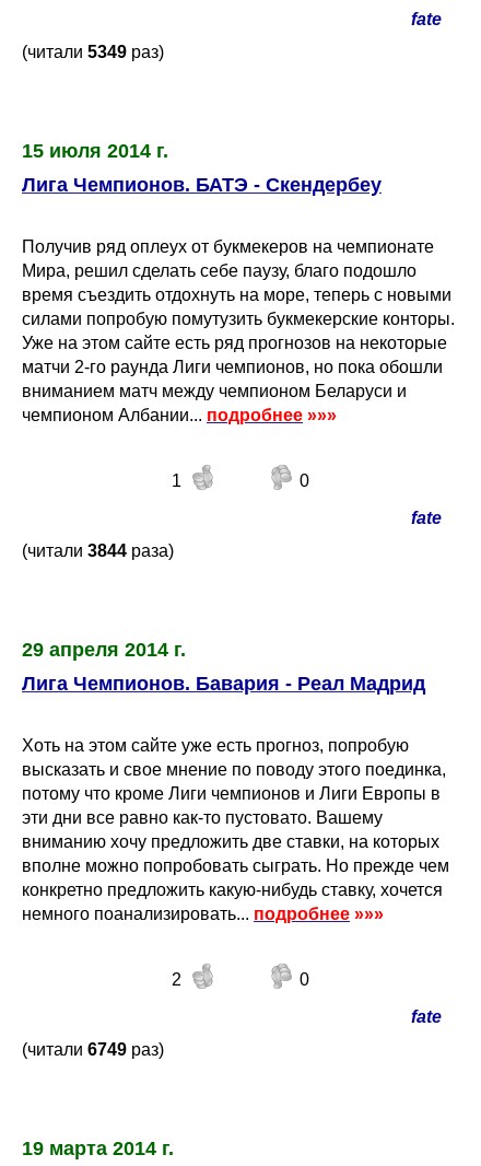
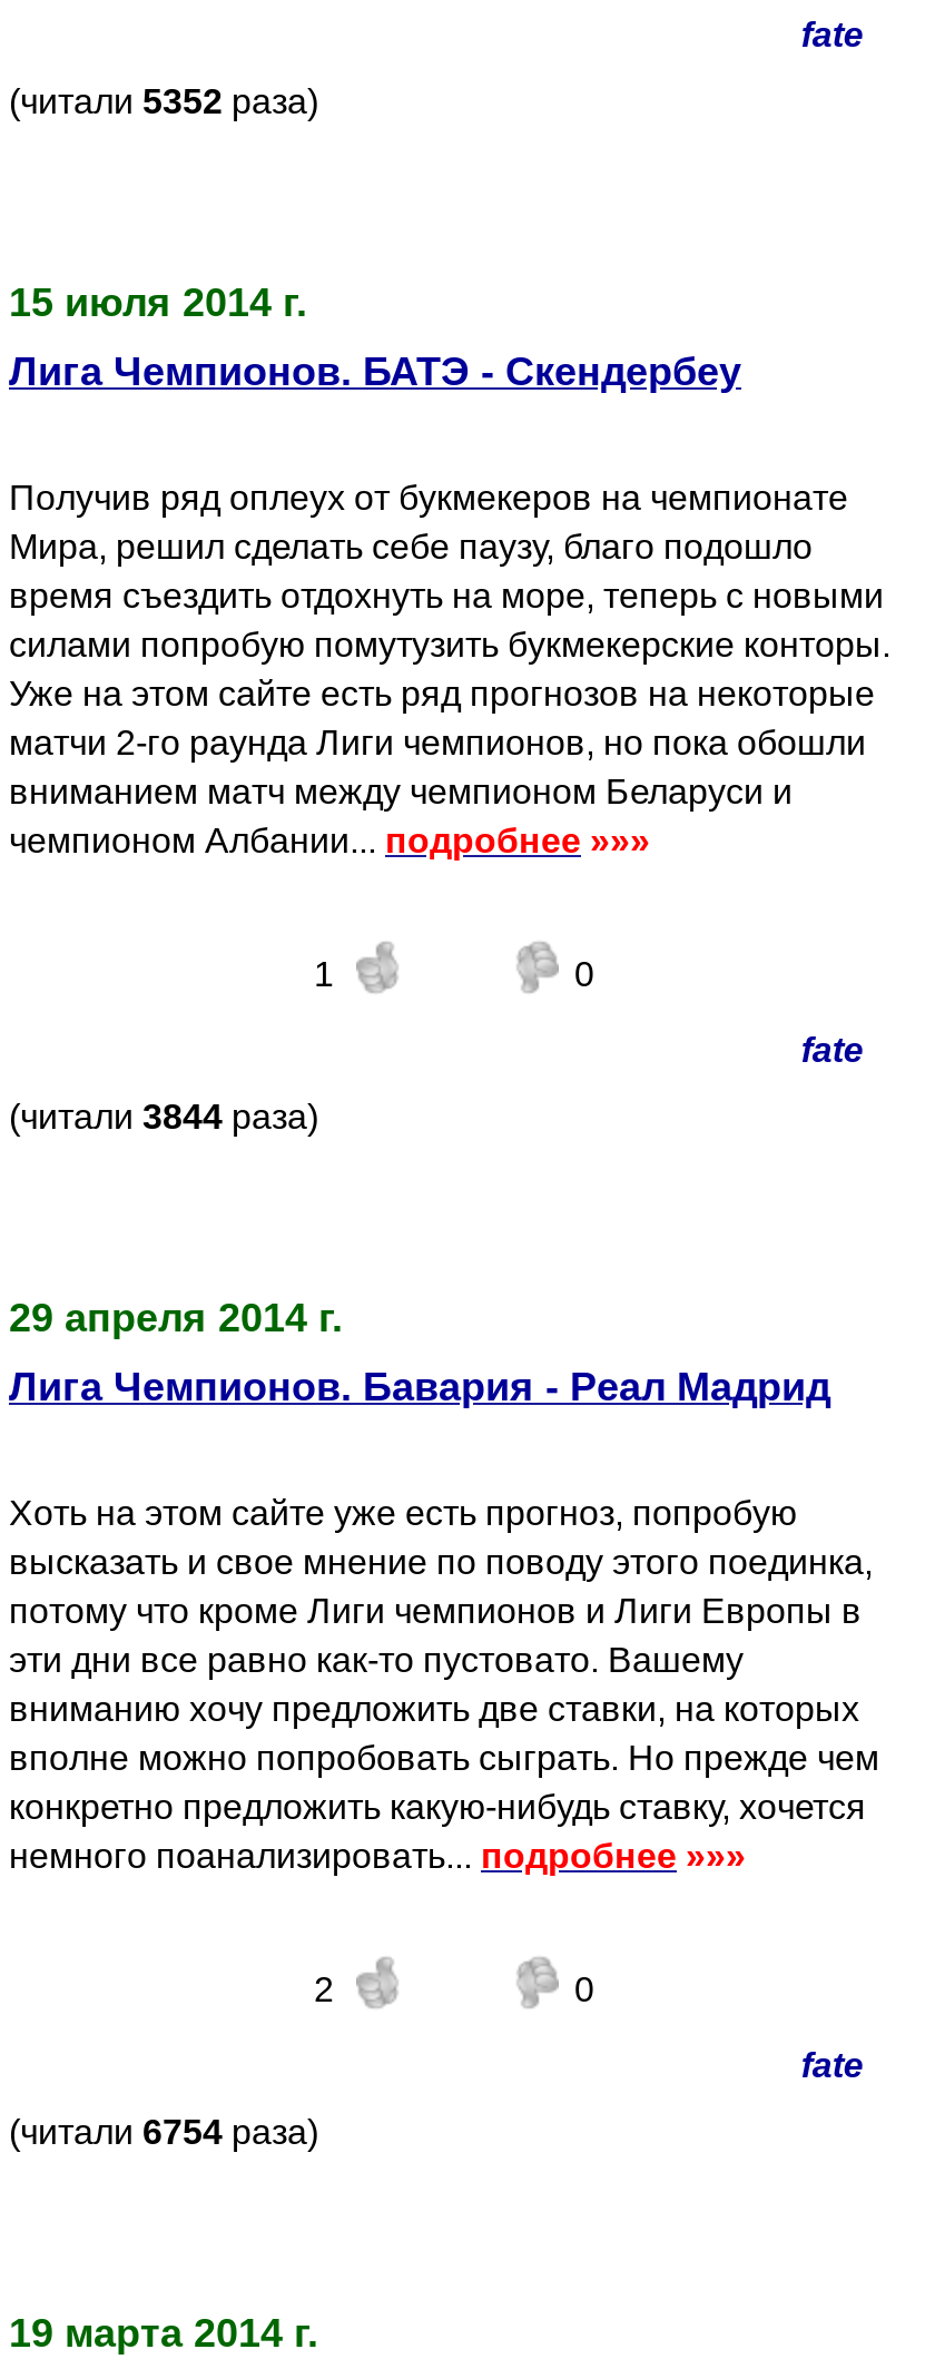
[22,43,164,61] (читали 5349 раз) -> [9,82,318,120] (читали 5352 раза)
[22,1040,164,1059] (читали 6749 раз) -> [9,2113,318,2151] (читали 6754 раза)

